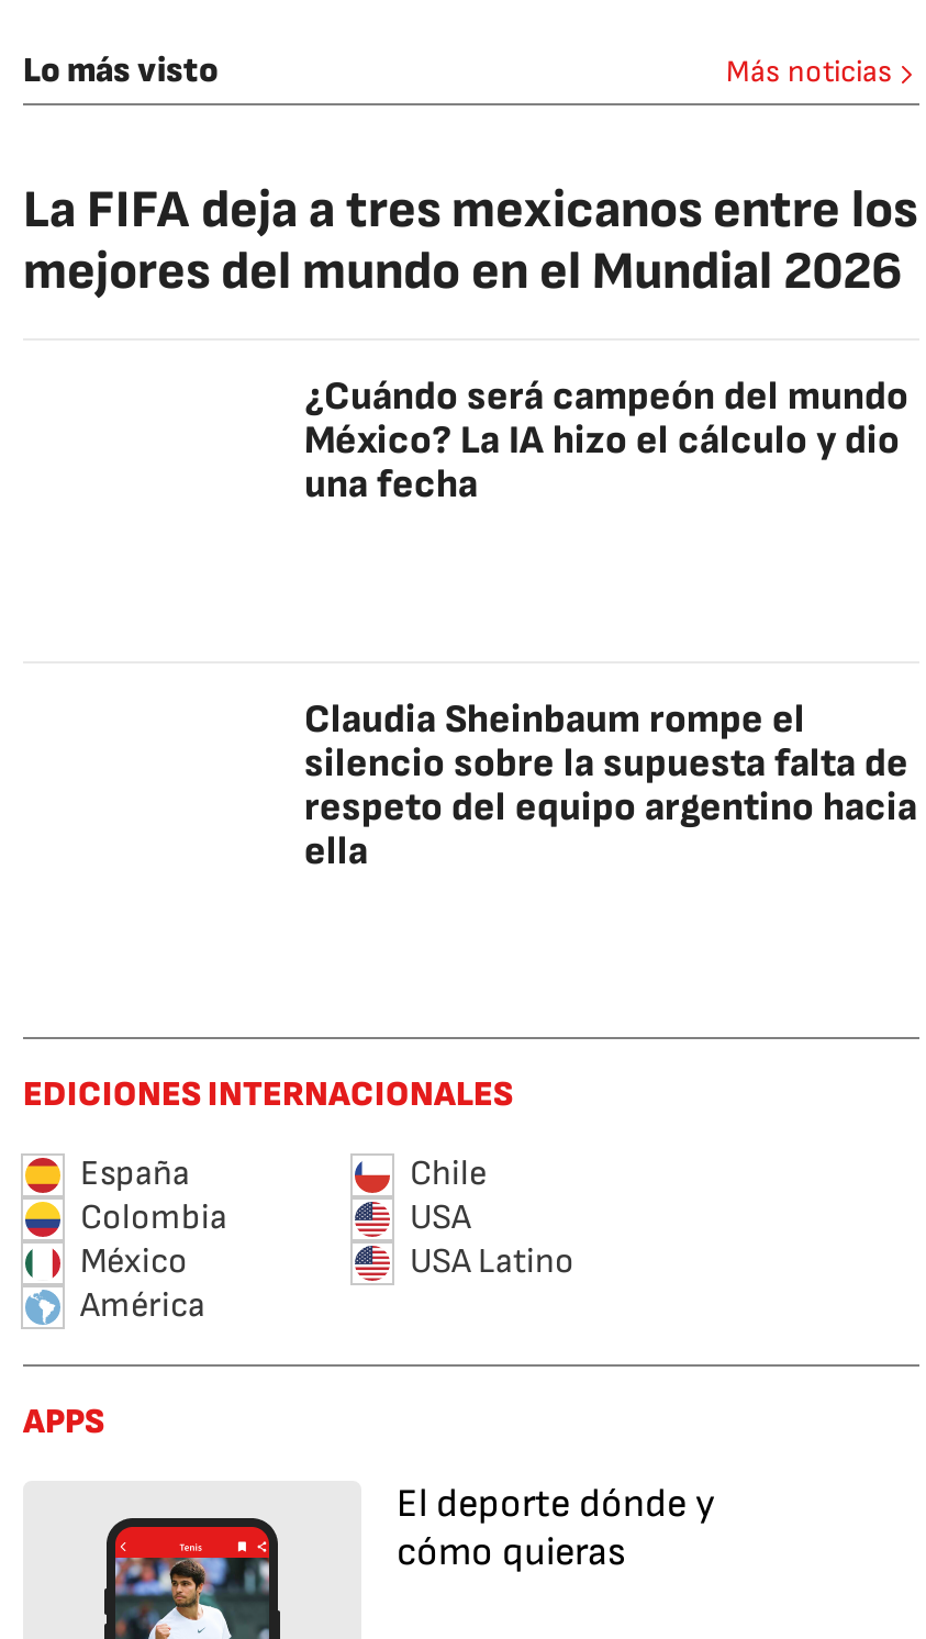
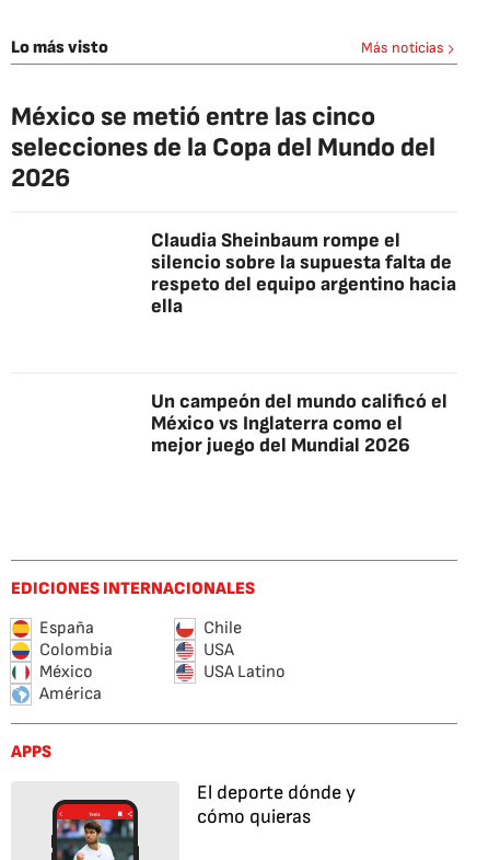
[23,178,917,508] La FIFA deja a tres mexicanos entre los | mejores del mundo en el Mundial 2026 | ¿Cuándo será campeón del mundo | México? La IA hizo el cálculo y dio | una fecha -> [11,101,435,194] México se metió entre las cinco | selecciones de la Copa del Mundo del | 2026
moved [304,696,917,874] -> [151,229,456,318]: Claudia Sheinbaum rompe el | silencio sobre la supuesta falta de | respeto del equipo argentino hacia | ella
none -> [151,390,447,457] Un campeón del mundo calificó el | México vs Inglaterra como el | mejor juego del Mundial 2026

